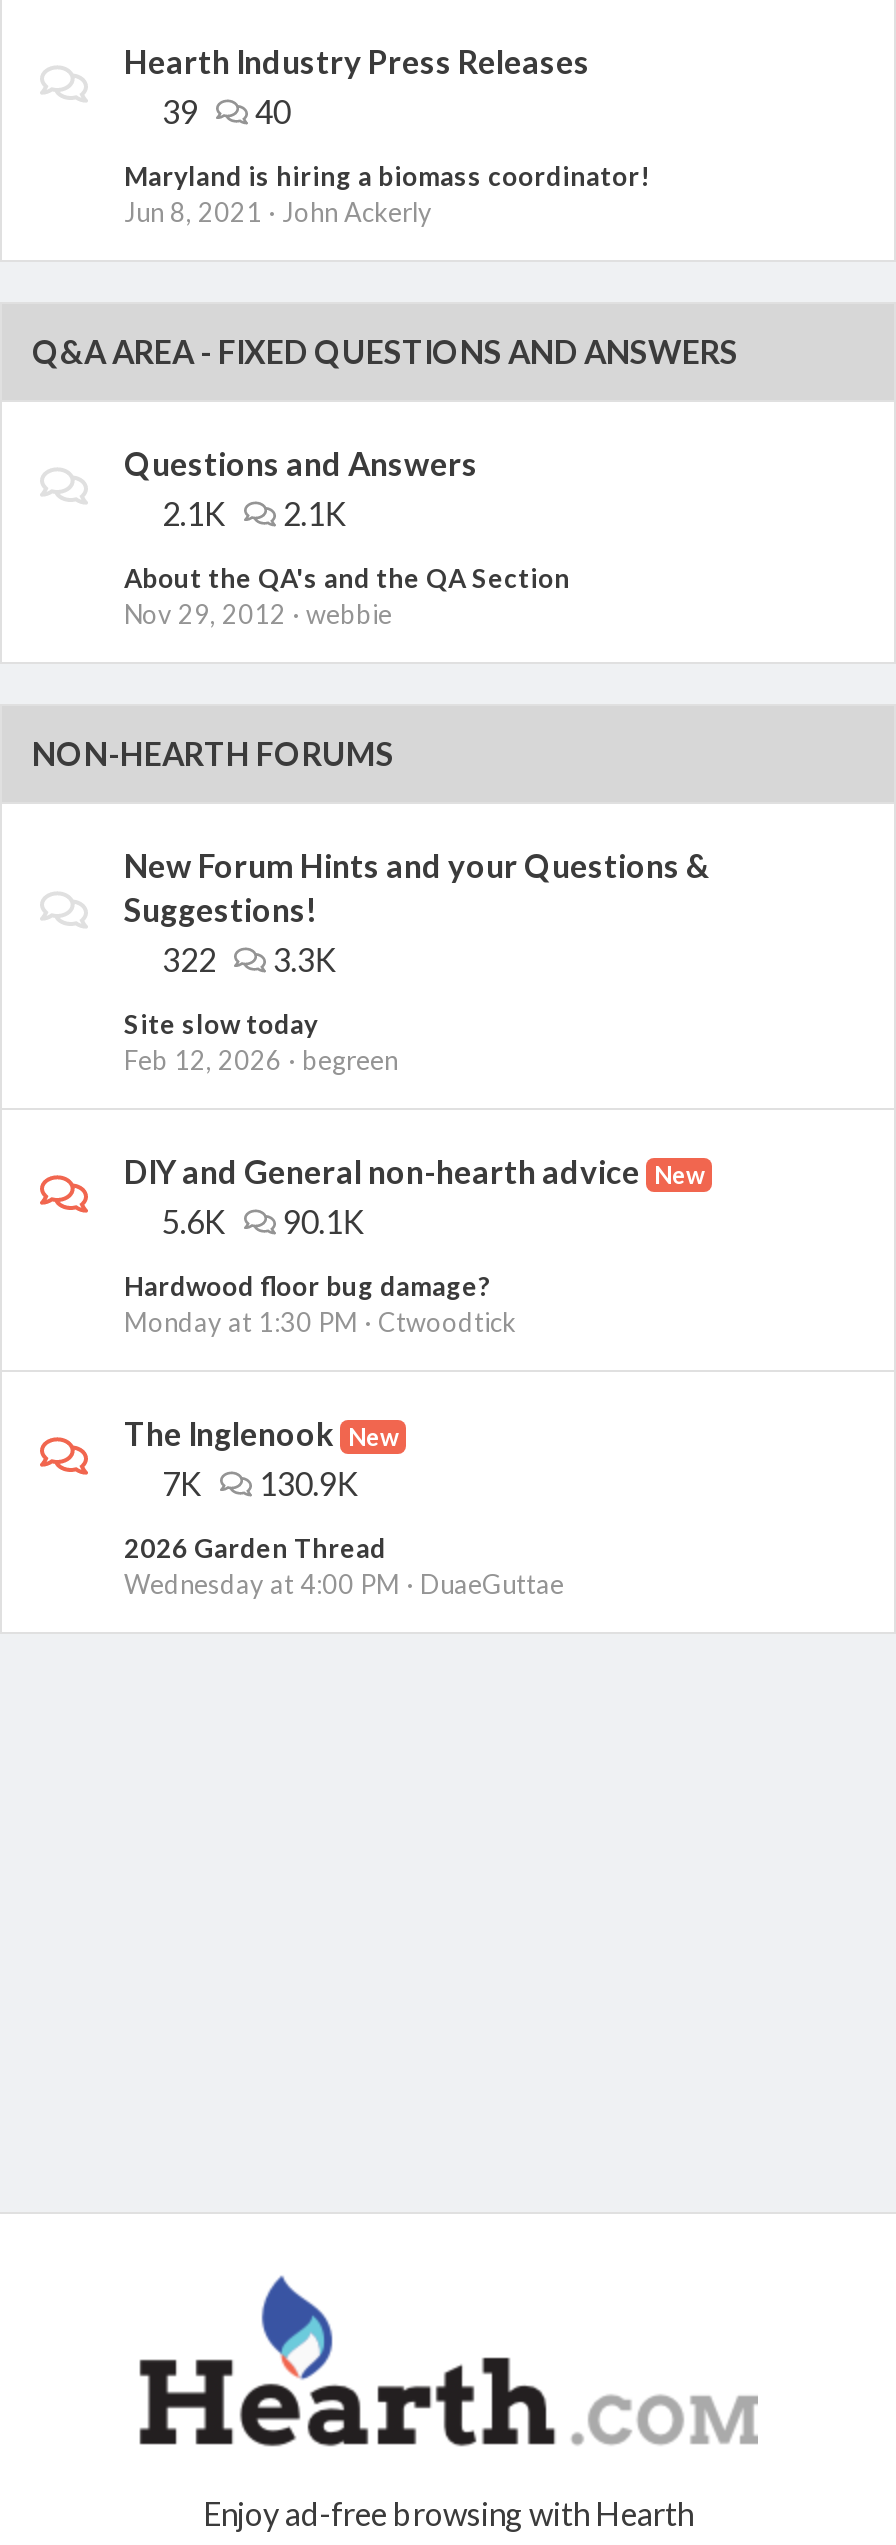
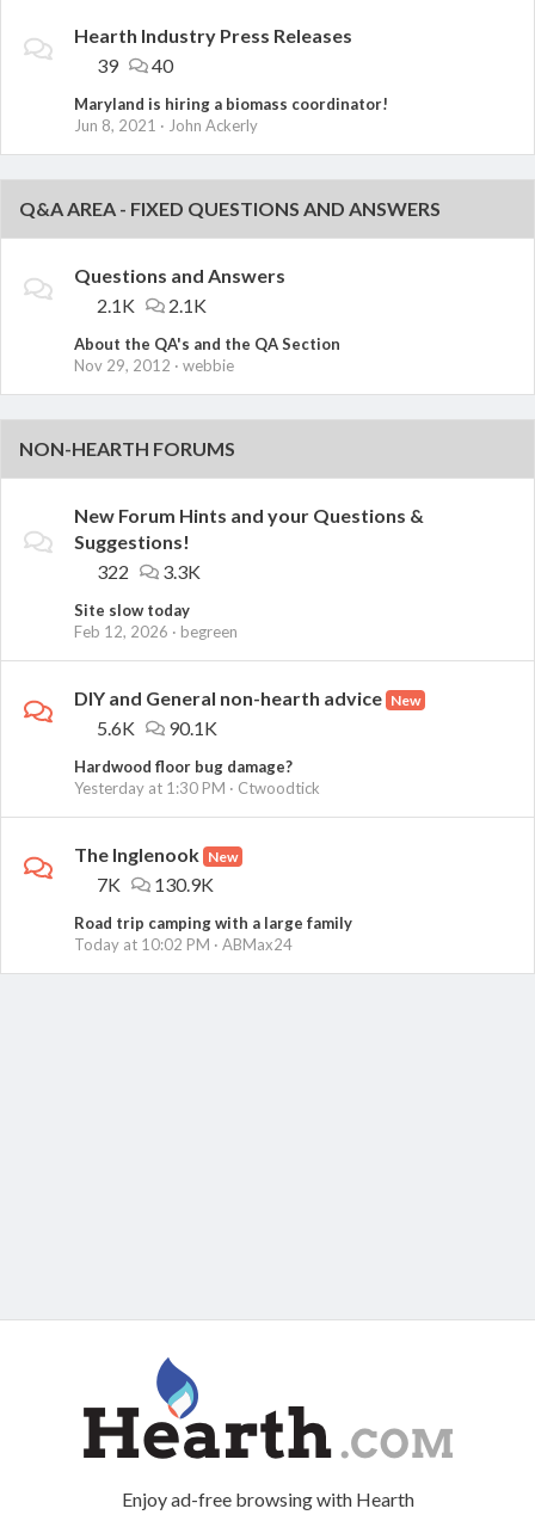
[124,1306,358,1338] Monday at 1:30 PM -> [74,778,226,798] Yesterday at 1:30 PM
[124,1532,564,1600] 2026 Garden Thread | Wednesday at 4:00 PM | DuaeGuttae -> [74,913,352,954] Road trip camping with a large family | Today at 10:02 PM | ABMax24

